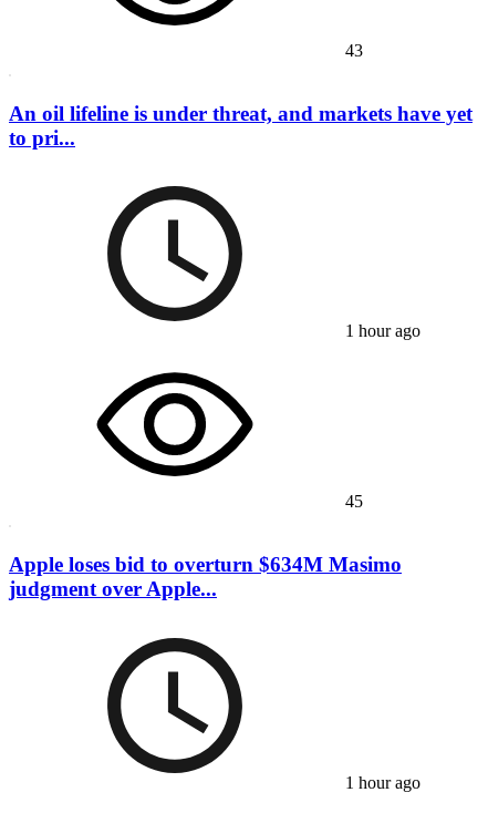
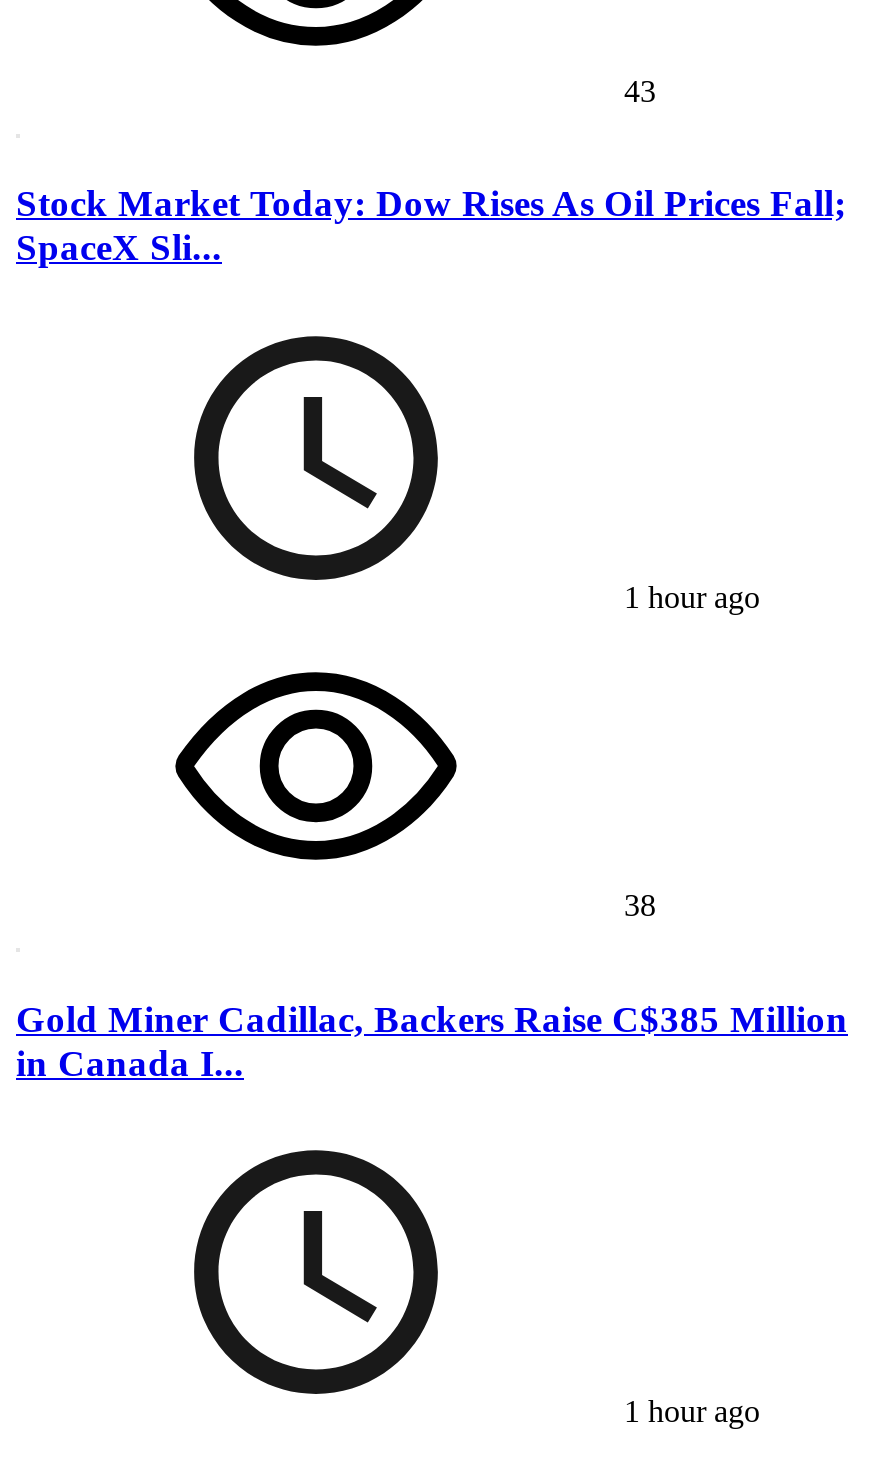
[9,101,473,149] An oil lifeline is under threat, and markets have yet | to pri... -> [16,183,846,269] Stock Market Today: Dow Rises As Oil Prices Fall; | SpaceX Sli...
[341,492,363,511] 45 -> [616,888,656,922] 38
[9,553,402,600] Apple loses bid to overturn $634M Masimo | judgment over Apple... -> [16,998,848,1084] Gold Miner Cadillac, Backers Raise C$385 Million | in Canada I...

